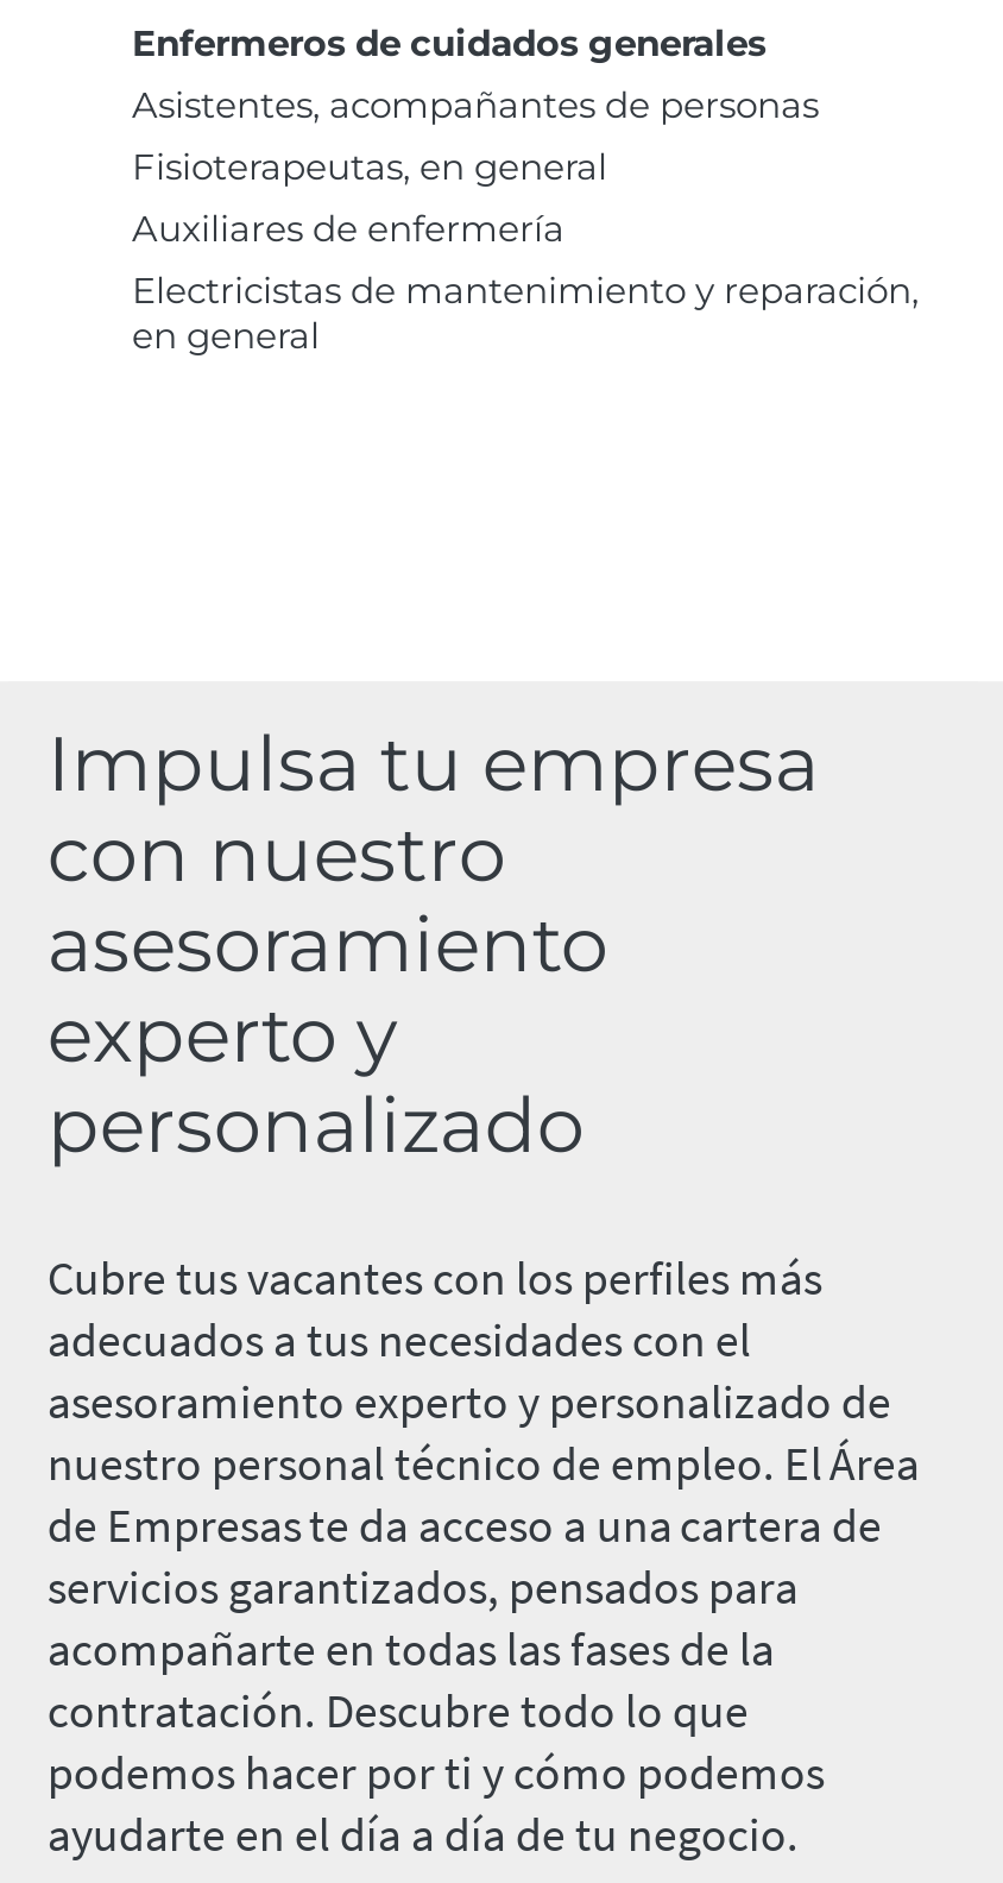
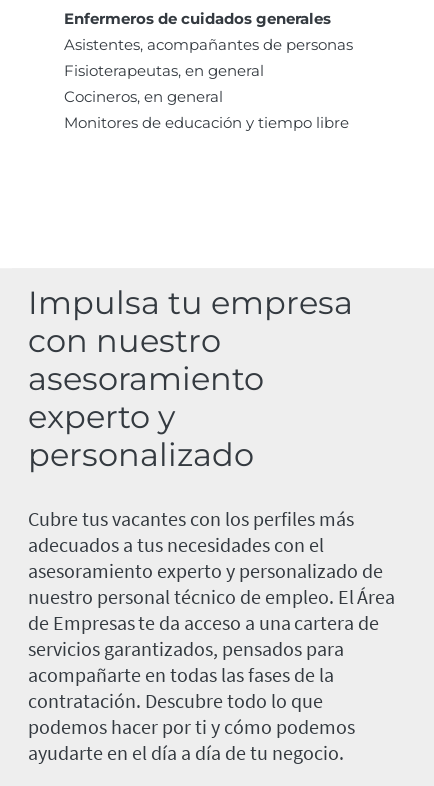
[132,206,919,358] Auxiliares de enfermería | Electricistas de mantenimiento y reparación, | en general -> [64,87,349,132] Cocineros, en general | Monitores de educación y tiempo libre

